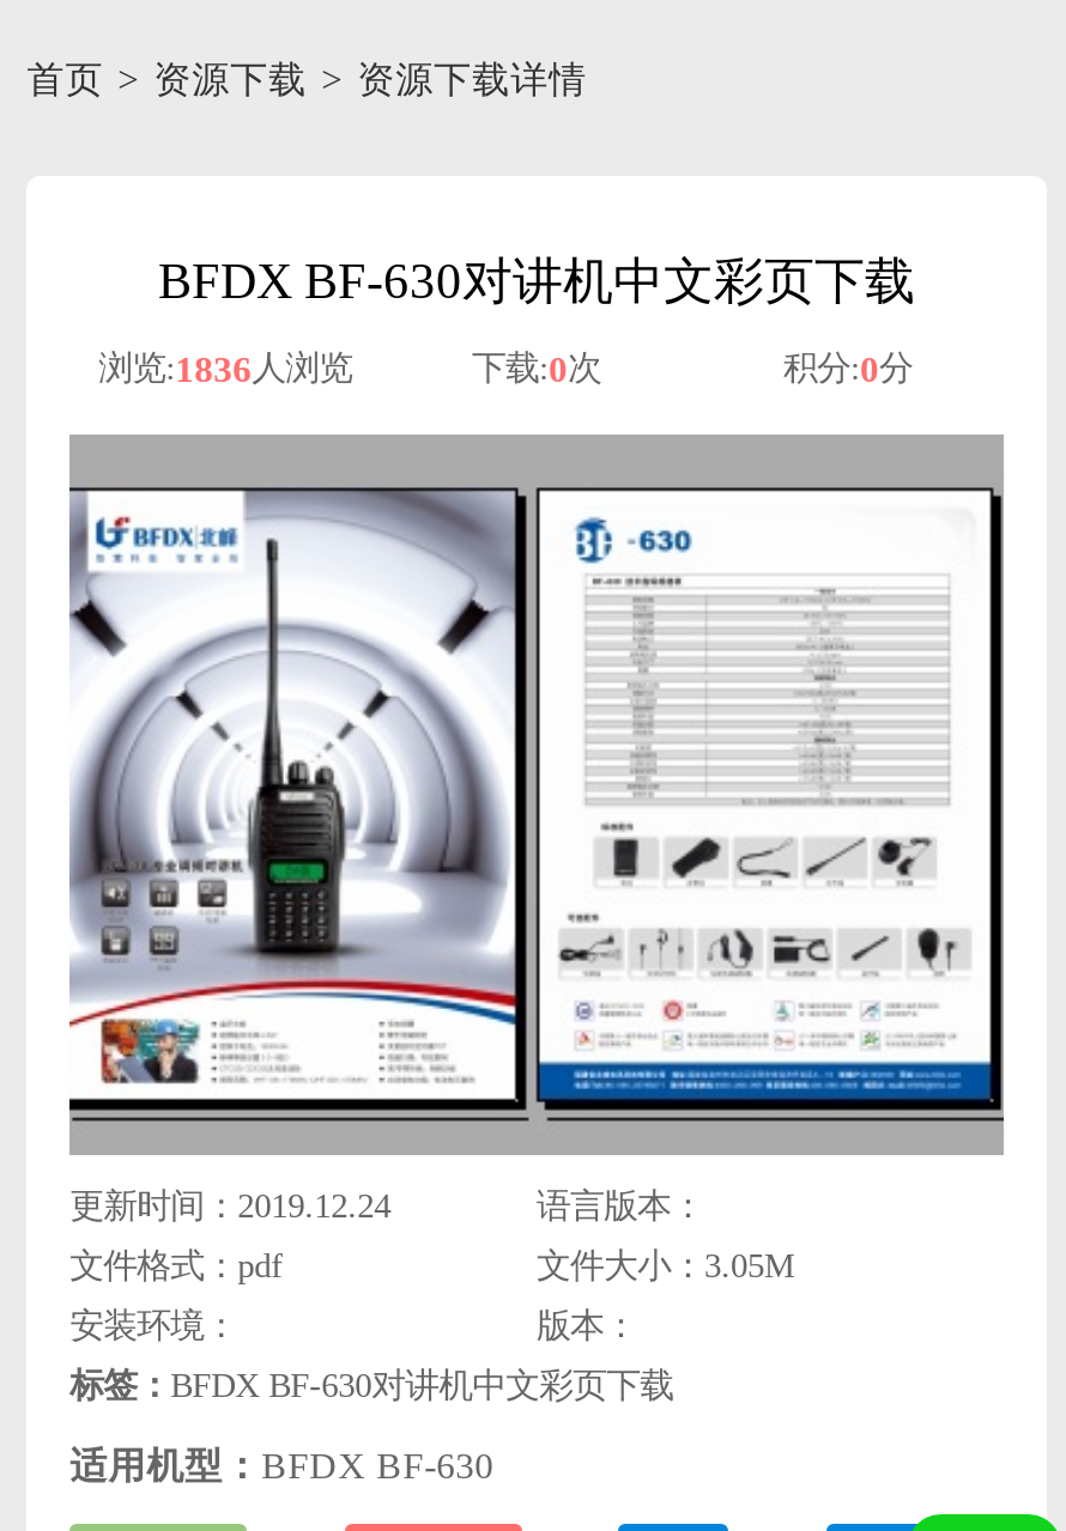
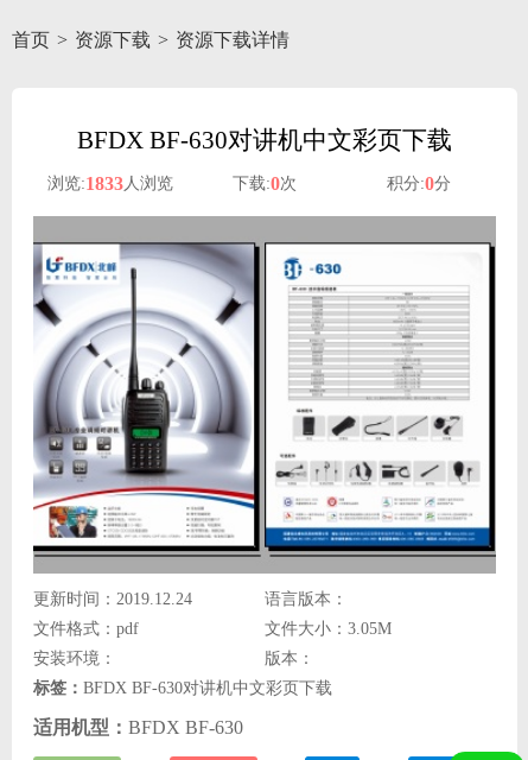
[98,348,352,388] 浏览:1836人浏览 -> [48,173,173,193] 浏览:1833人浏览

